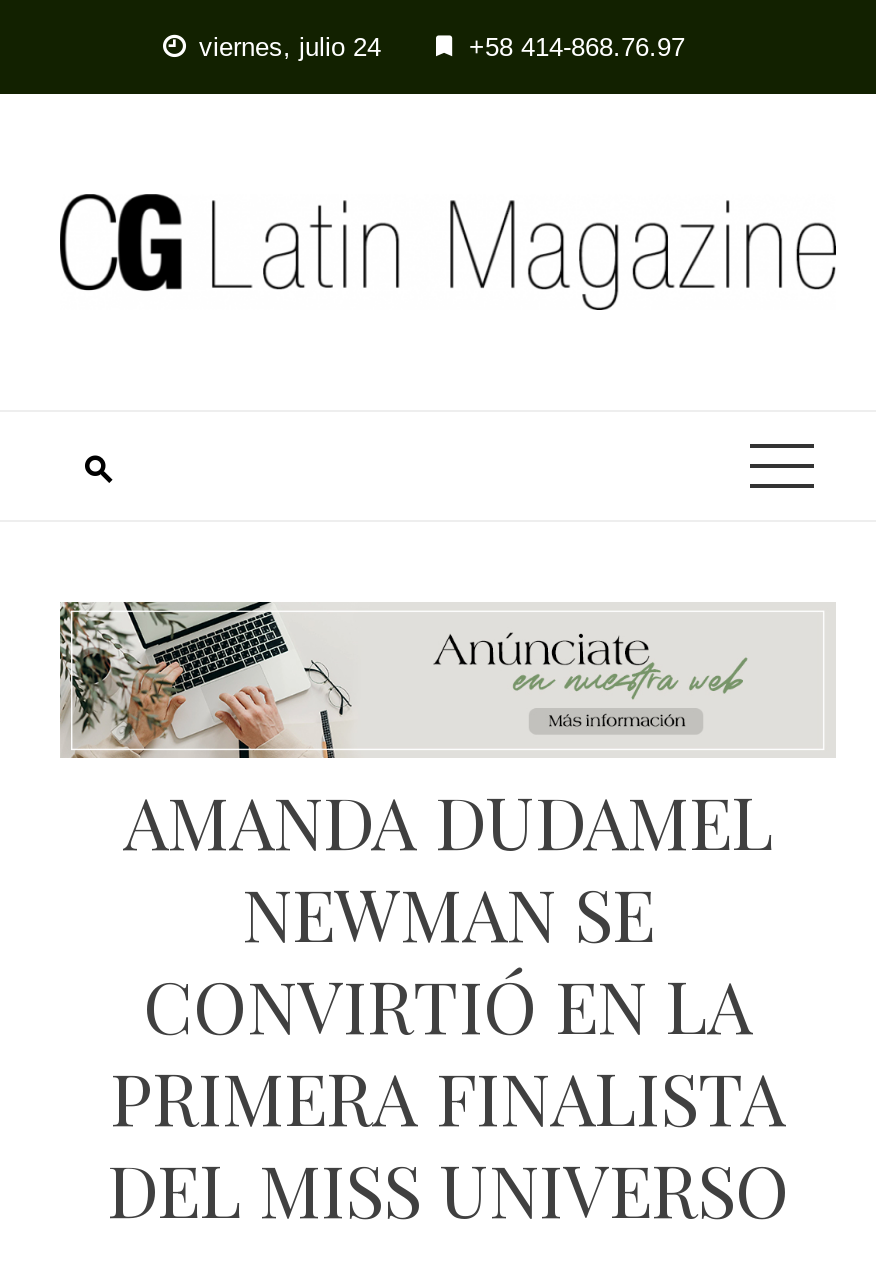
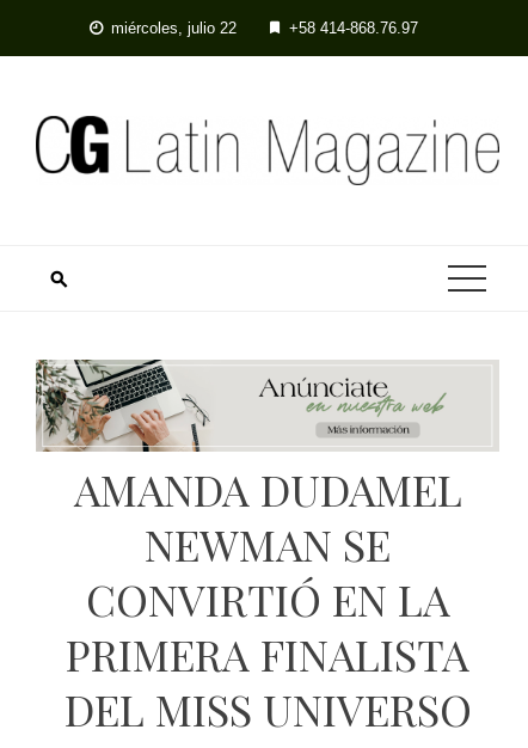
[199,32,381,62] viernes, julio 24 -> [110,19,236,37] miércoles, julio 22

